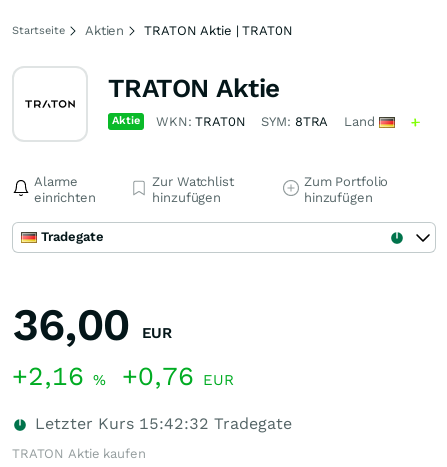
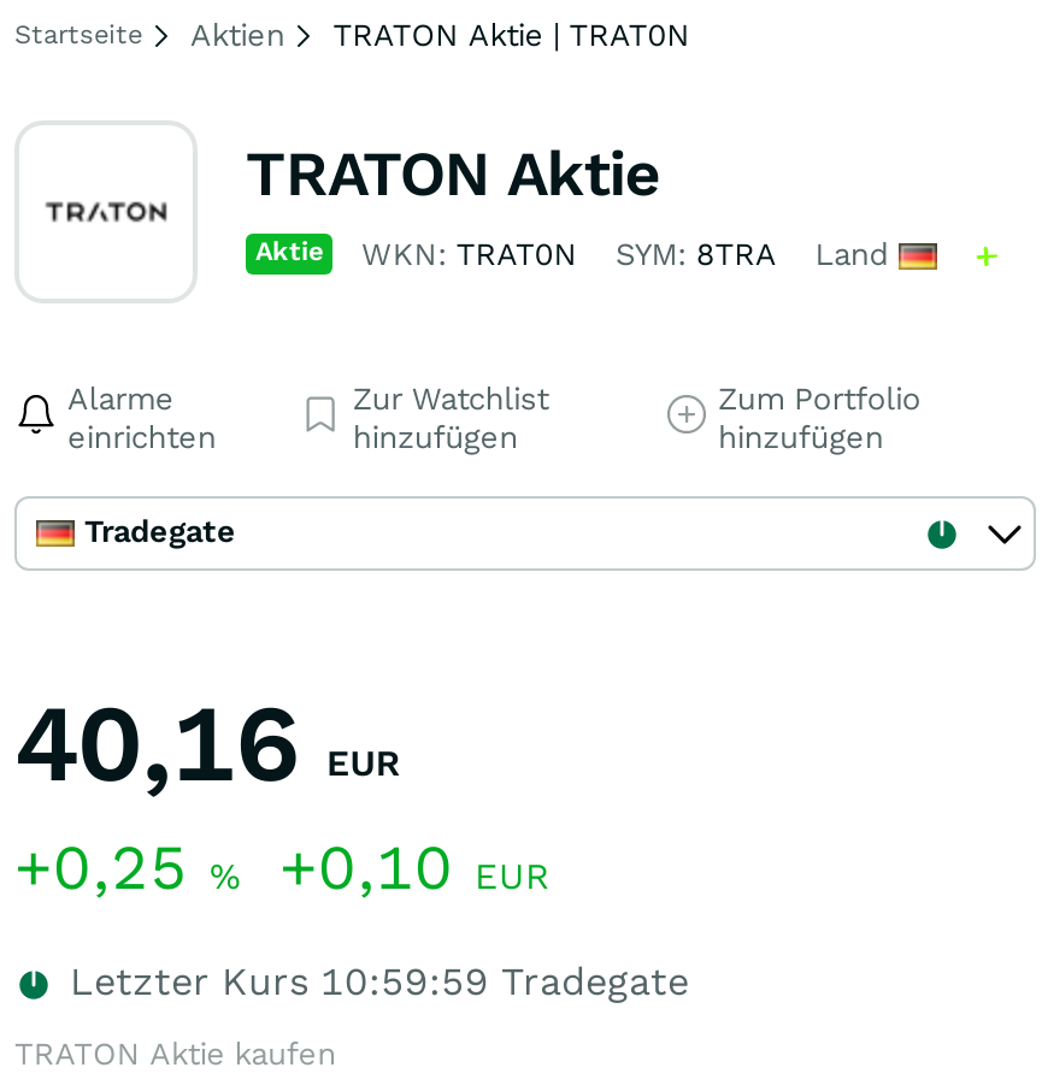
[12,298,172,351] 36,00 EUR -> [14,679,399,807] 40,16 EUR
[12,361,234,391] +2,16% +0,76 EUR -> [14,831,549,903] +0,25% +0,10 EUR
[30,414,292,433] Letzter Kurs 15:42:32 Tradegate -> [58,959,689,1004] Letzter Kurs 10:59:59 Tradegate

